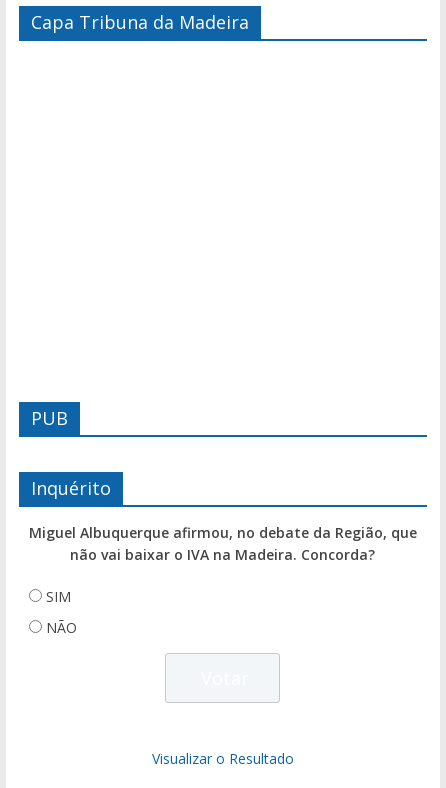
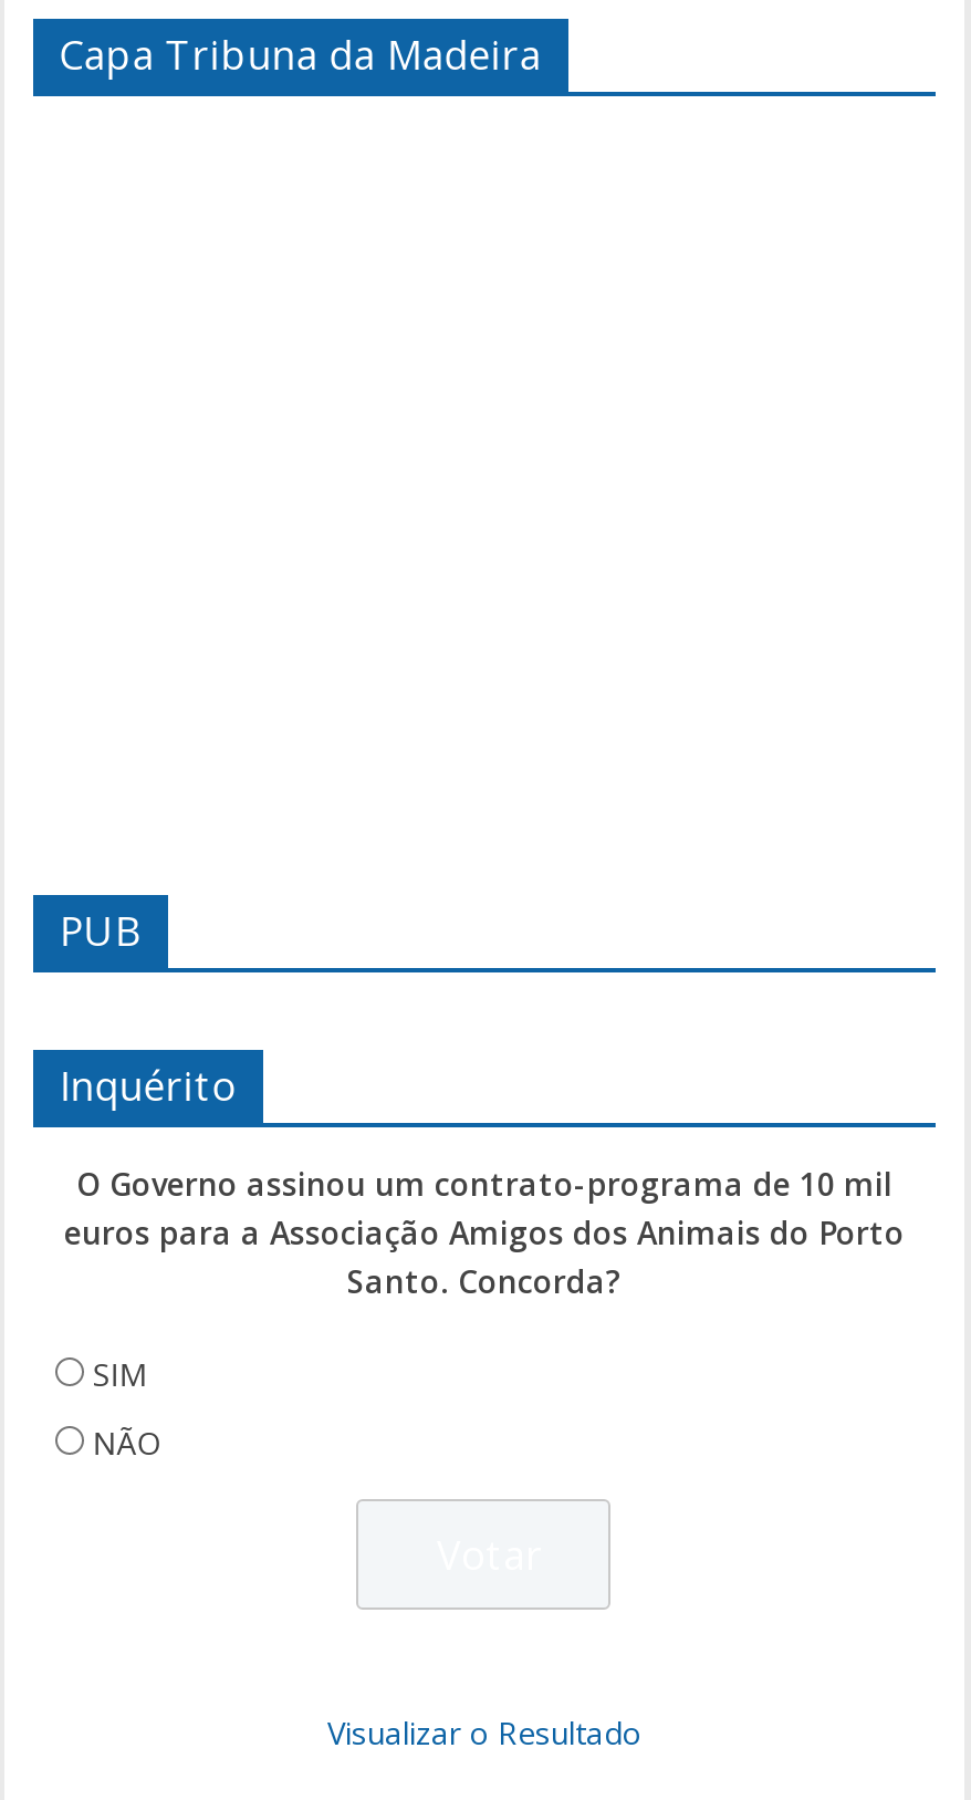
[29,523,417,564] Miguel Albuquerque afirmou, no debate da Região, que | não vai baixar o IVA na Madeira. Concorda? -> [64,1163,905,1303] O Governo assinou um contrato-programa de 10 mil | euros para a Associação Amigos dos Animais do Porto | Santo. Concorda?

